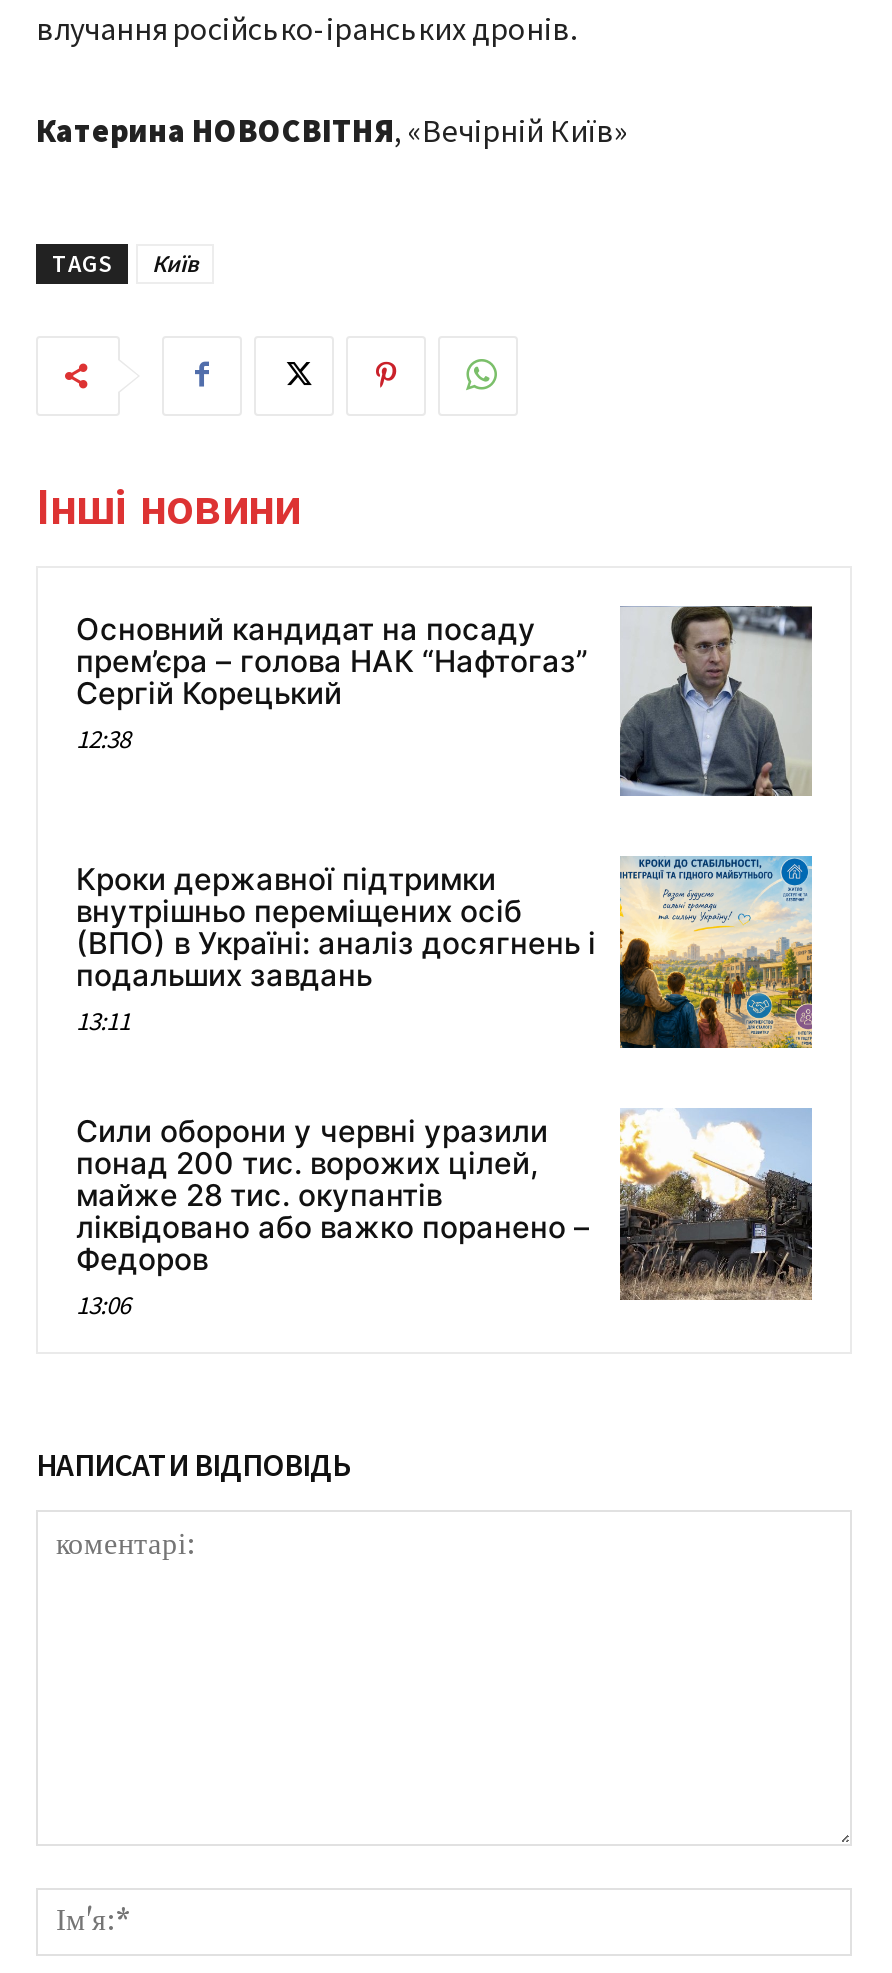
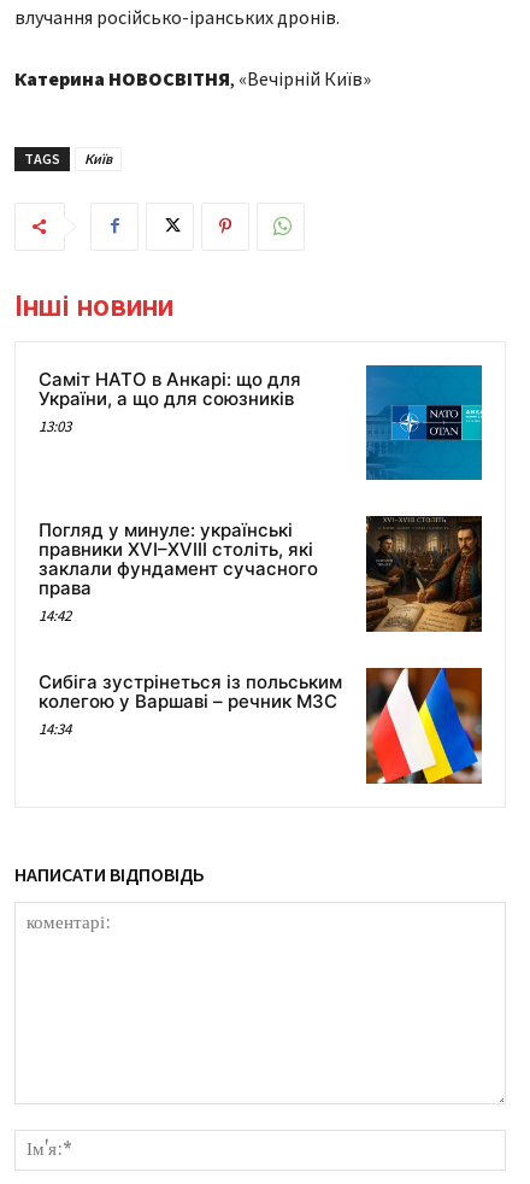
[76,609,588,755] Основний кандидат на посаду | прем’єра – голова НАК “Нафтогаз” | Сергій Корецький | 12:38 -> [39,367,301,436] Саміт НАТО в Анкарі: що для | України, а що для союзників | 13:03
[620,604,814,798] [image] -> [365,364,483,481] [image]
[76,854,814,1050] [image] | Кроки державної підтримки | внутрішньо переміщених осіб | (ВПО) в Україні: аналіз досягнень і | подальших завдань | 13:11 -> [39,515,483,633] [image] | Погляд у минуле: українські | правники XVI–XVIII століть, які | заклали фундамент сучасного | права | 14:42
[76,1108,814,1322] [image] | Сили оборони у червні уразили | понад 200 тис. ворожих цілей, | майже 28 тис. окупантів | ліквідовано або важко поранено – | Федоров | 13:06 -> [39,667,483,784] [image] | Сибіга зустрінеться із польським | колегою у Варшаві – речник МЗС | 14:34

